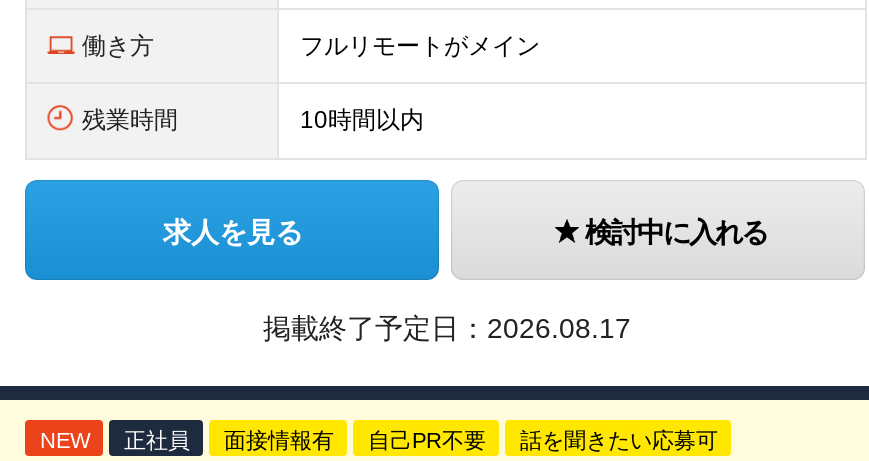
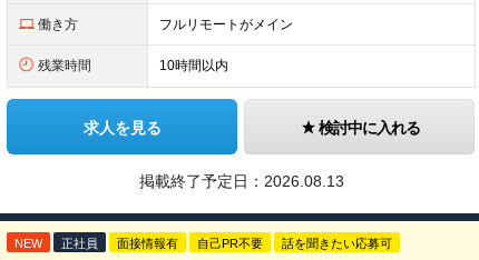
[263,312,631,344] 掲載終了予定日：2026.08.17 -> [139,172,344,190] 掲載終了予定日：2026.08.13

